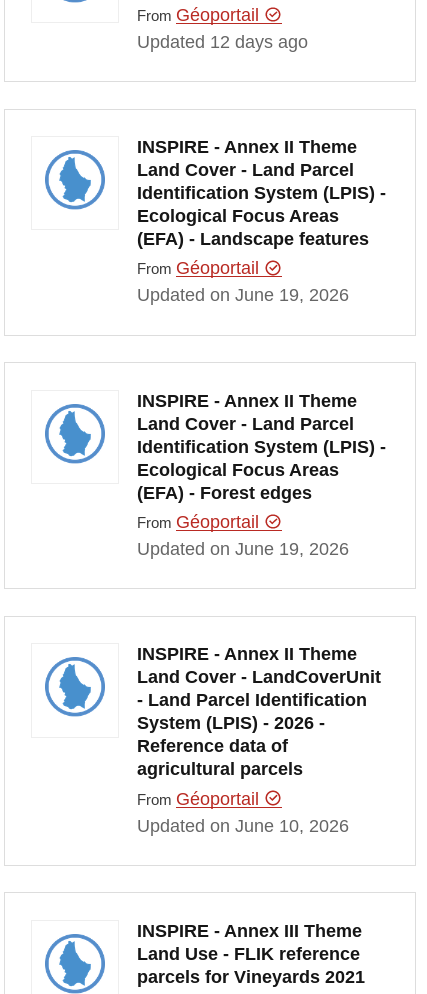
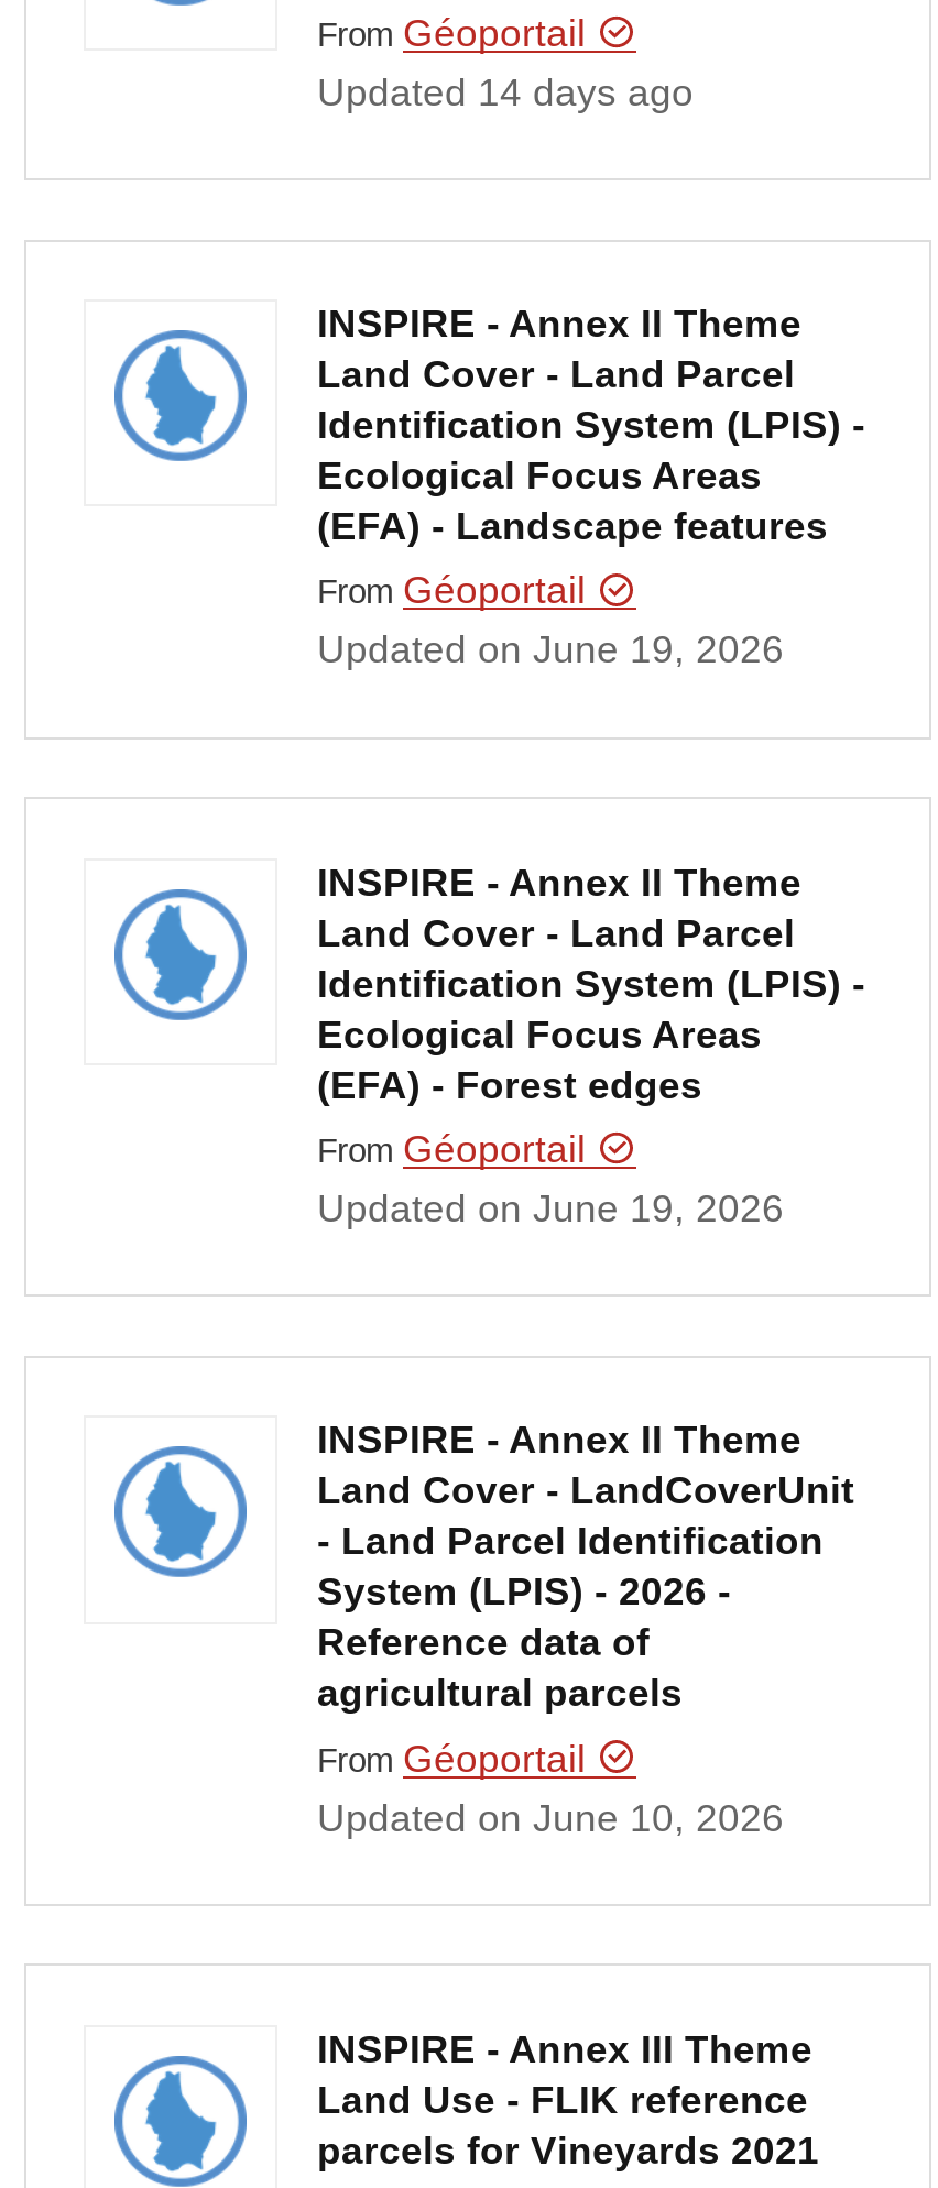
[137,32,308,52] Updated 12 days ago -> [317,70,694,114] Updated 14 days ago

